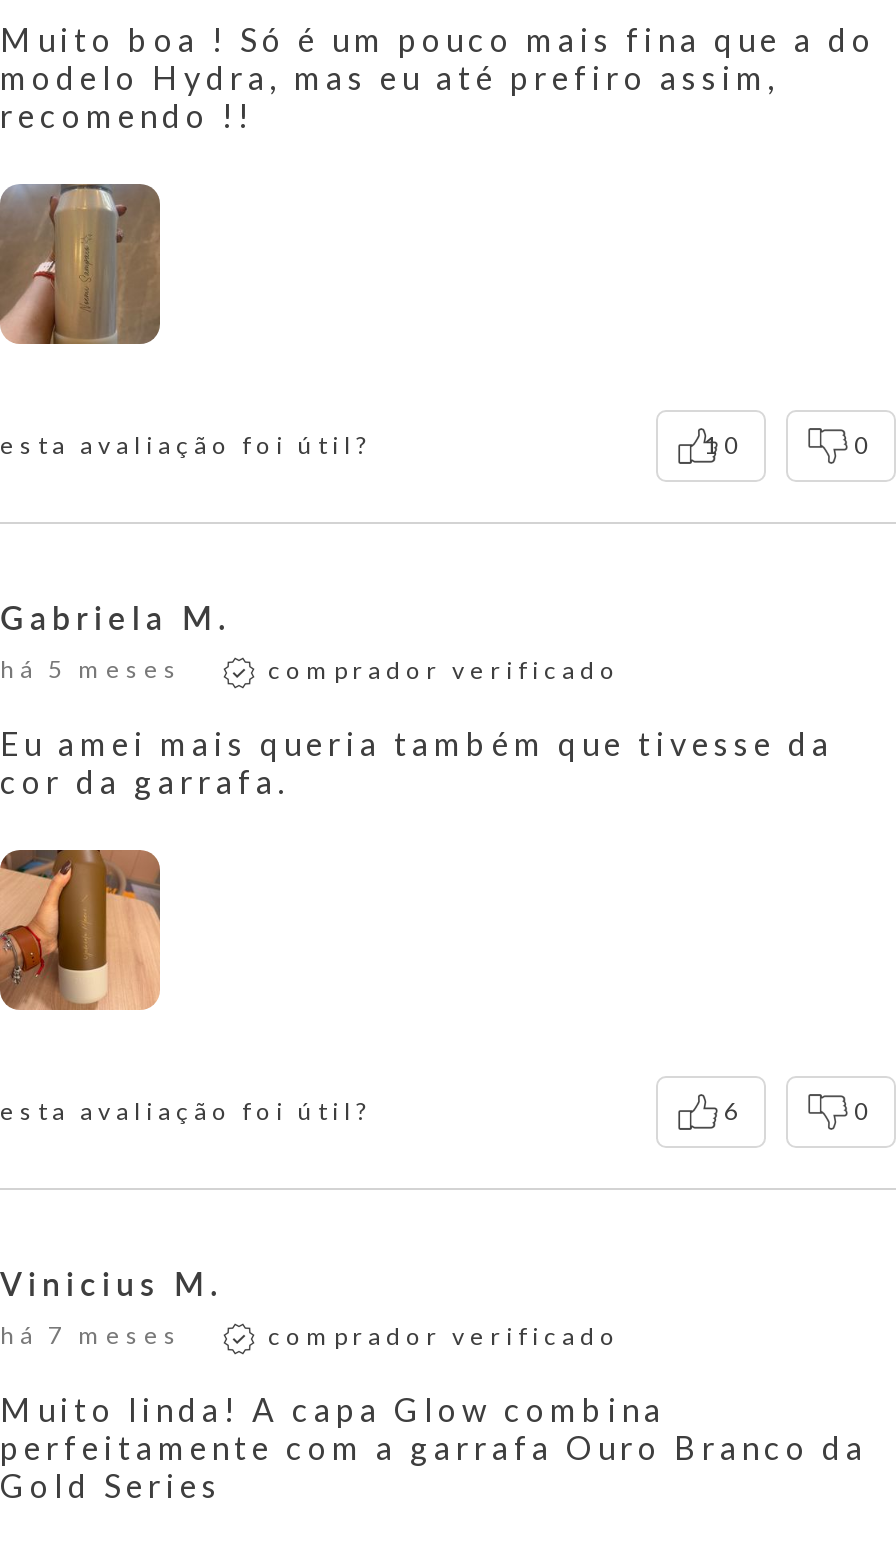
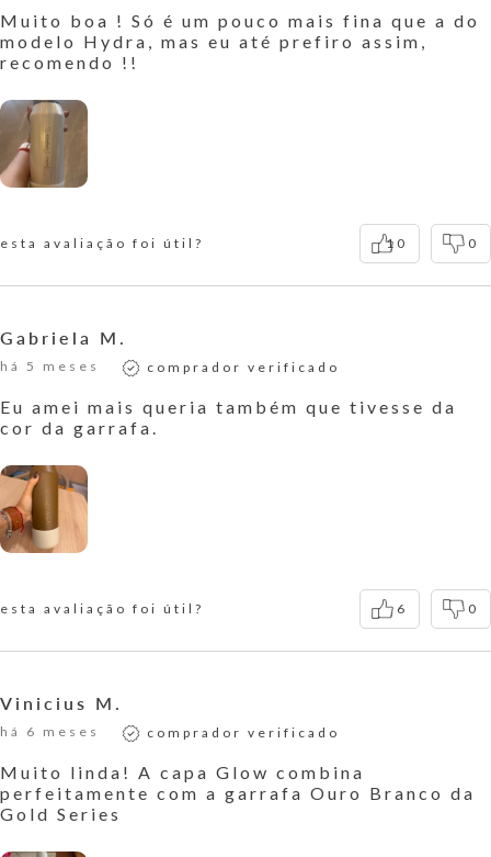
[0,1320,182,1350] há 7 meses -> [0,723,100,739] há 6 meses

